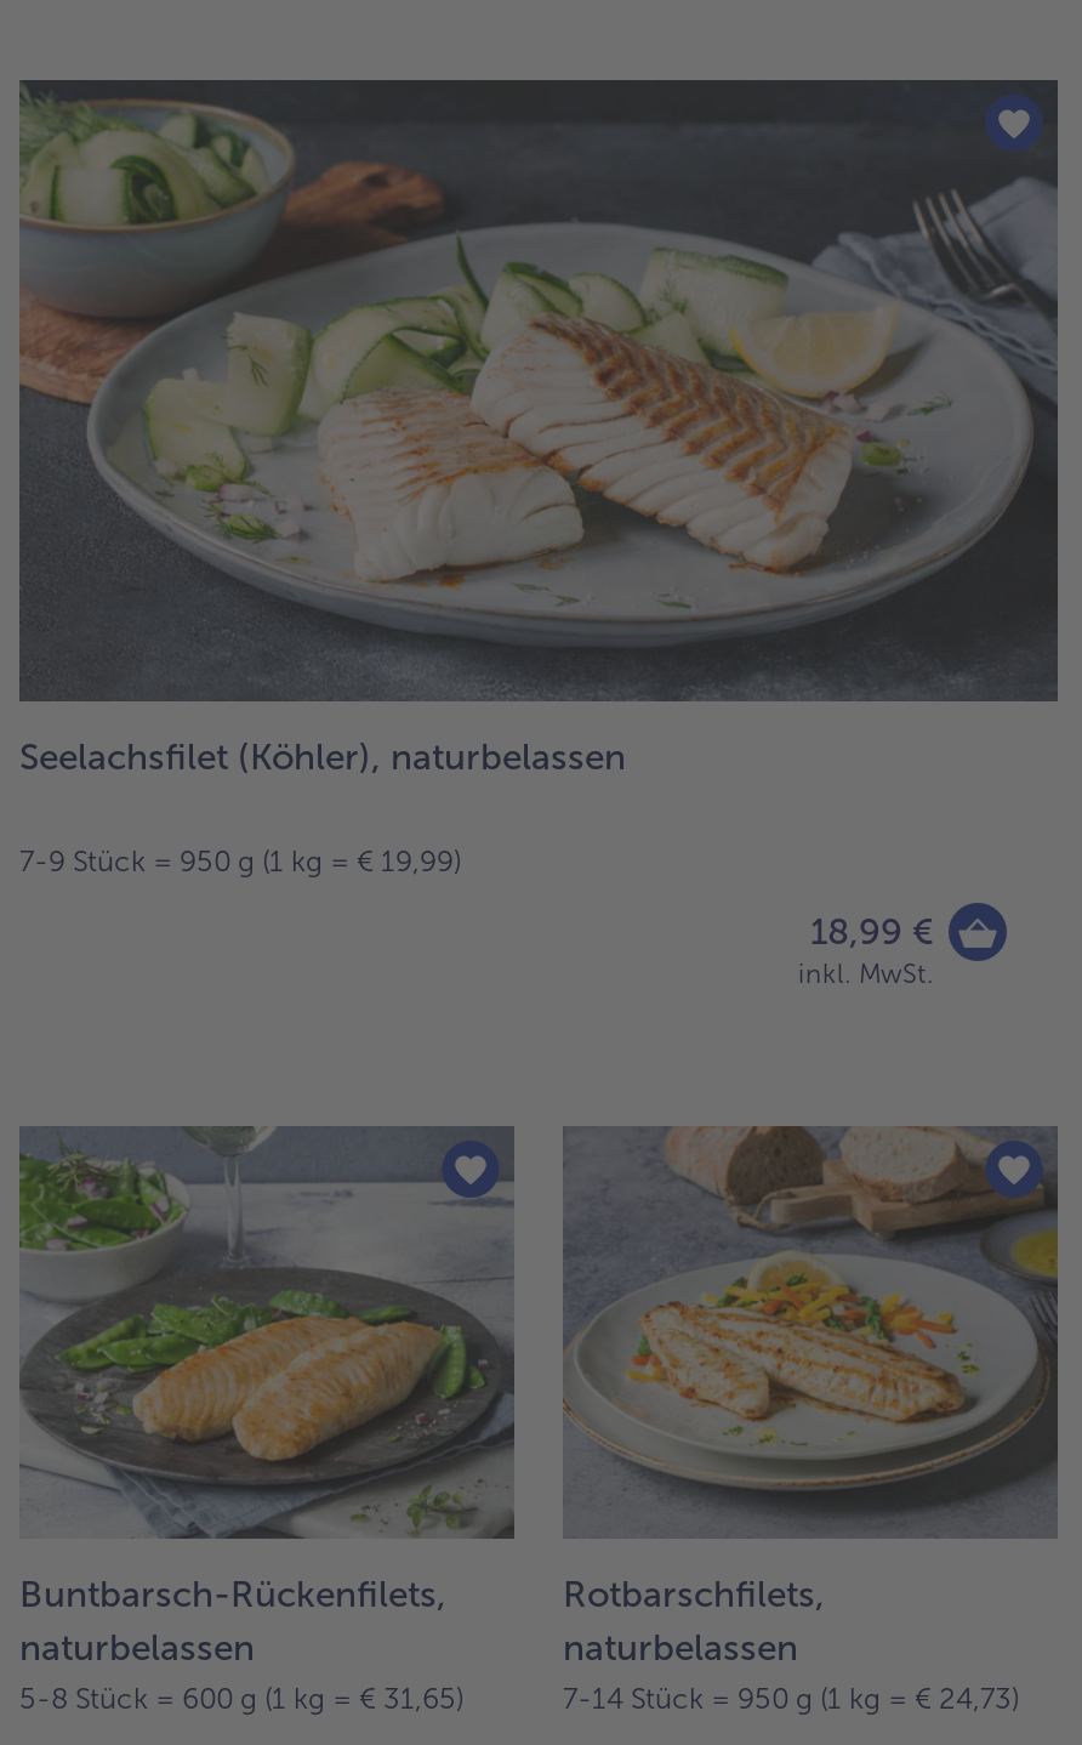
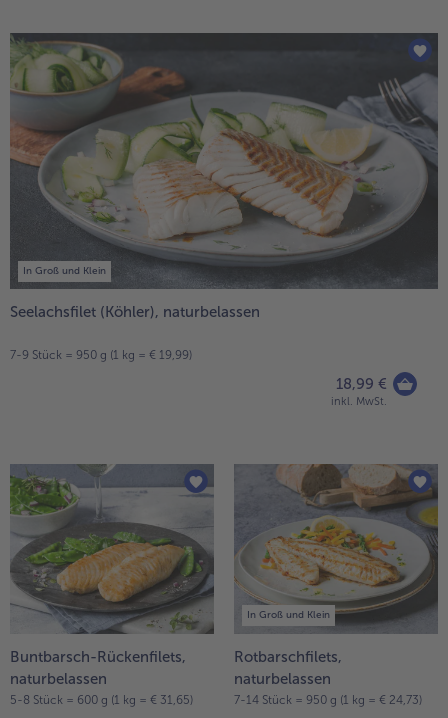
none -> [23,264,106,276] In Groß und Klein
none -> [247,609,330,621] In Groß und Klein

